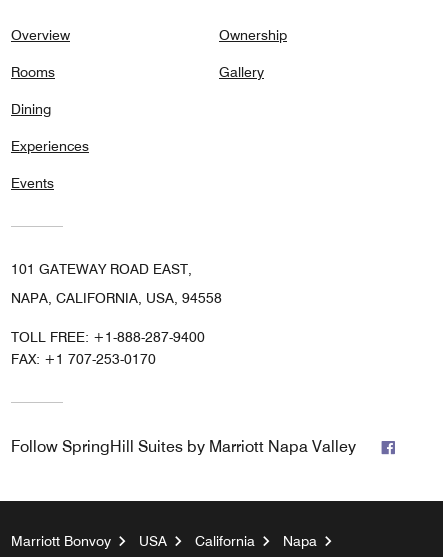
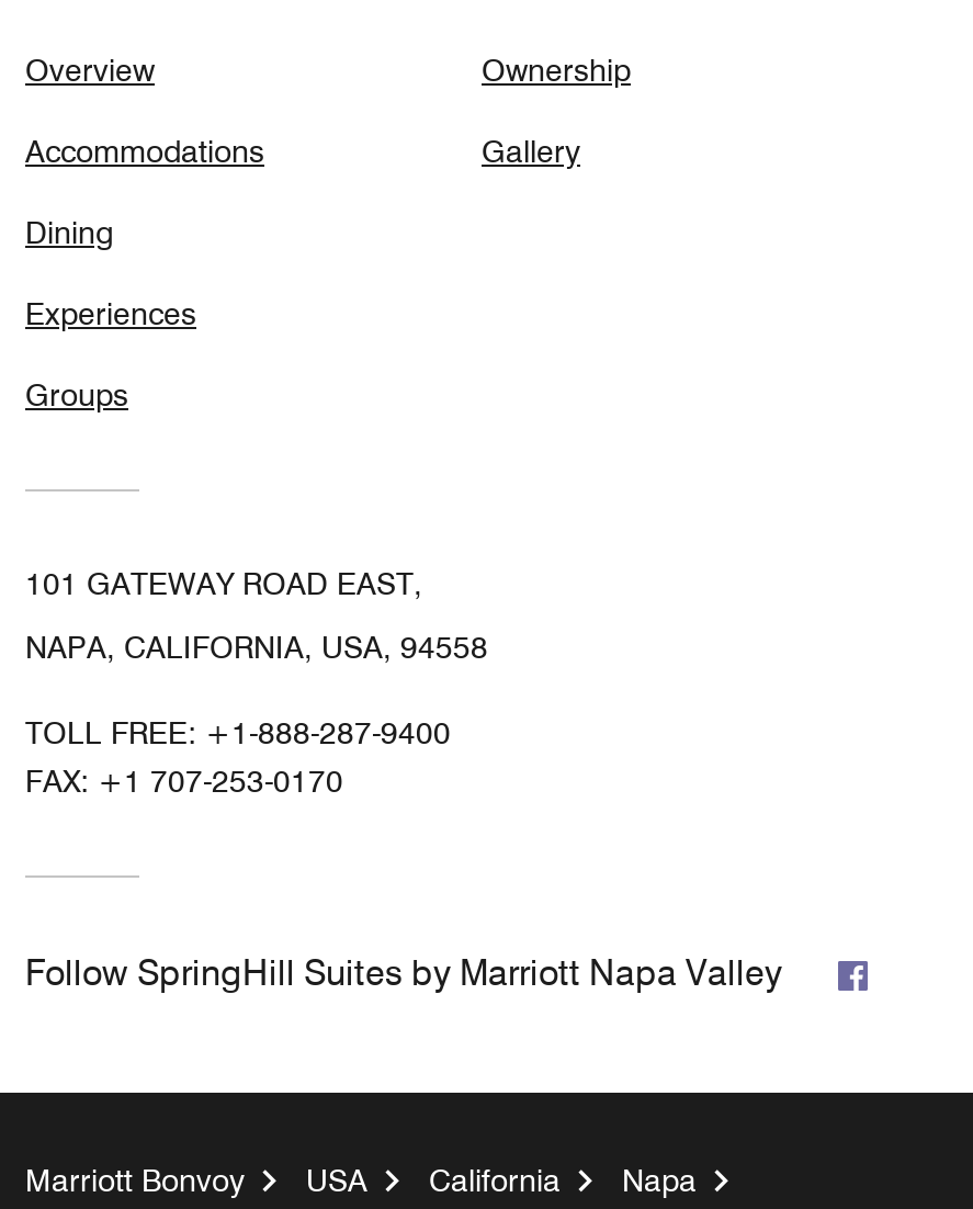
[11,64,55,80] Rooms -> [25,134,264,169] Accommodations
[11,175,54,191] Events -> [25,377,128,413] Groups

